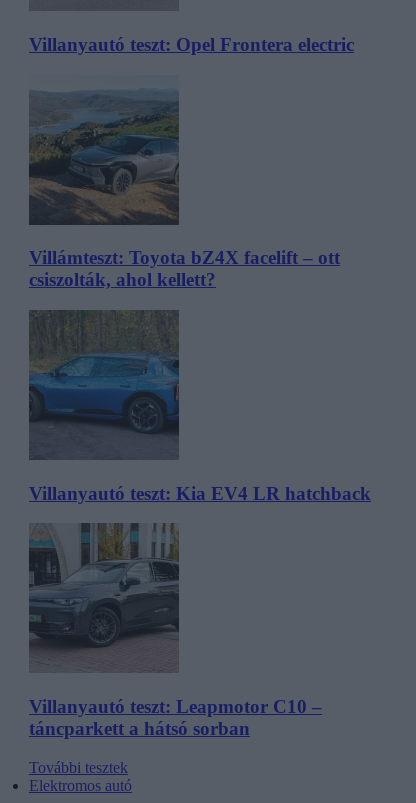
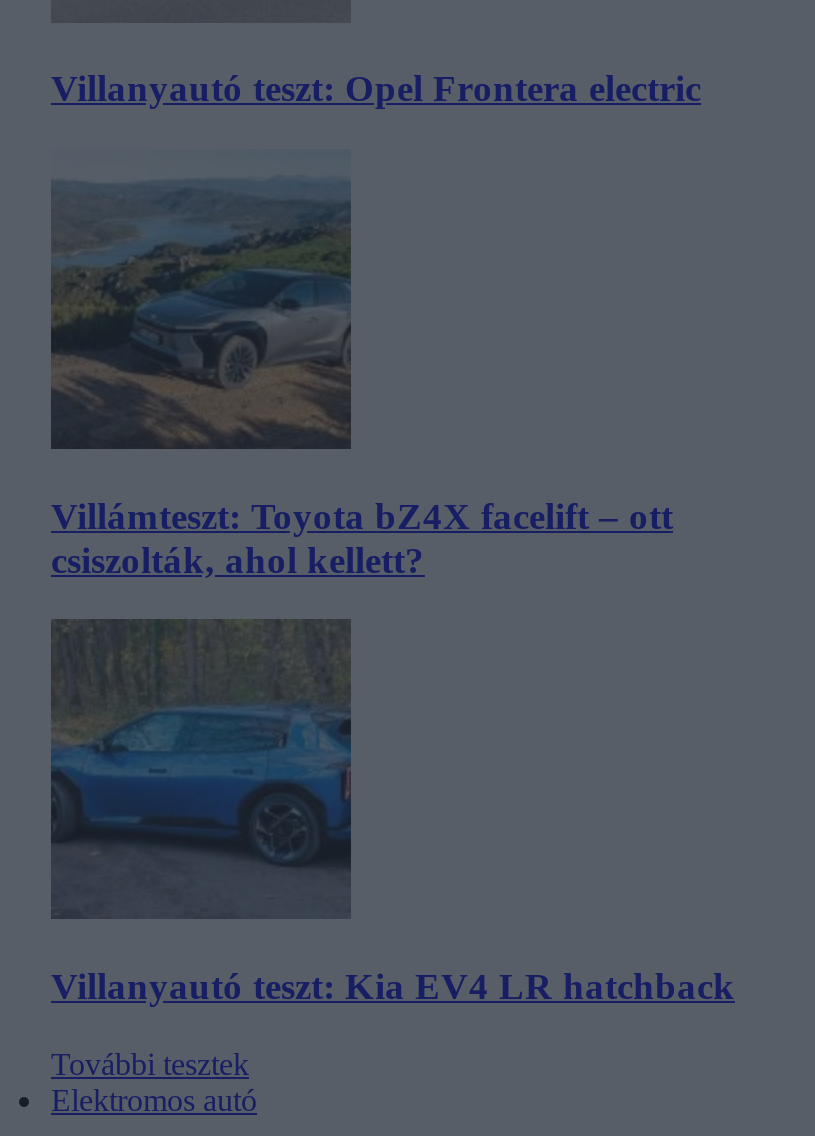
[28,522,322,739] [image] | Villanyautó teszt: Leapmotor C10 – | táncparkett a hátsó sorban -> none

